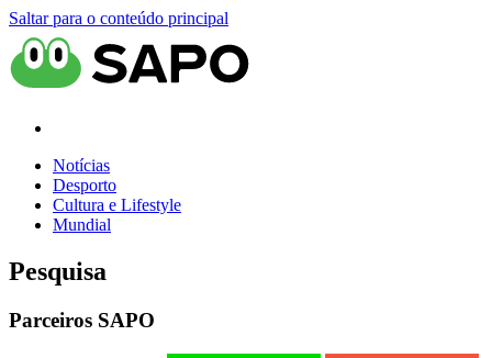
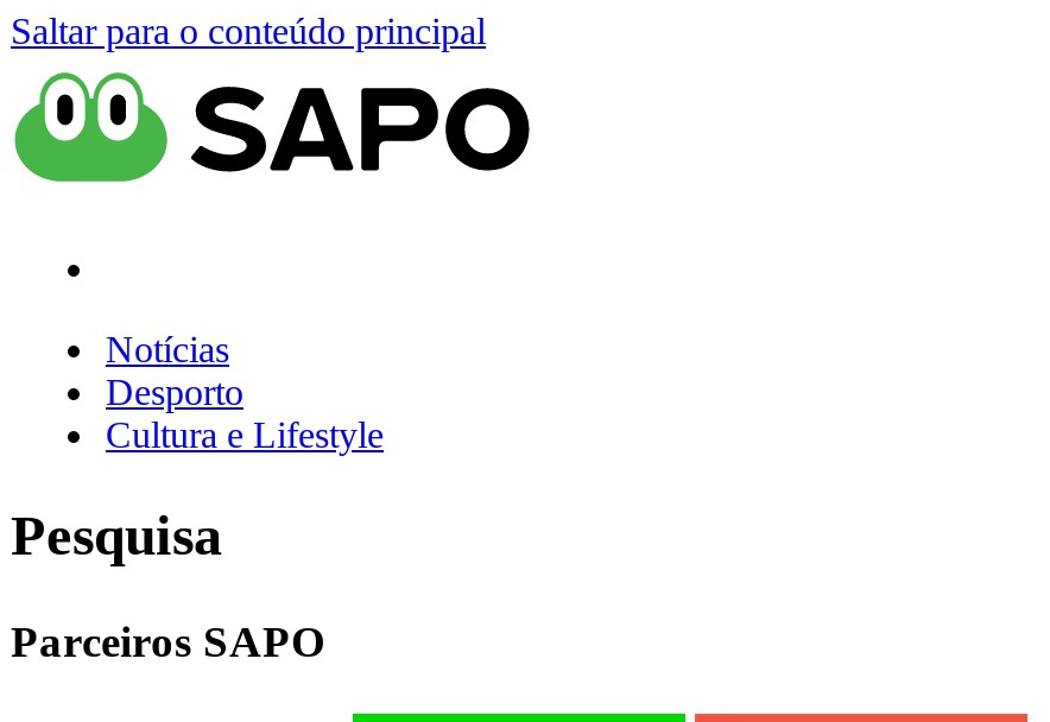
[53,215,111,234] Mundial -> none

